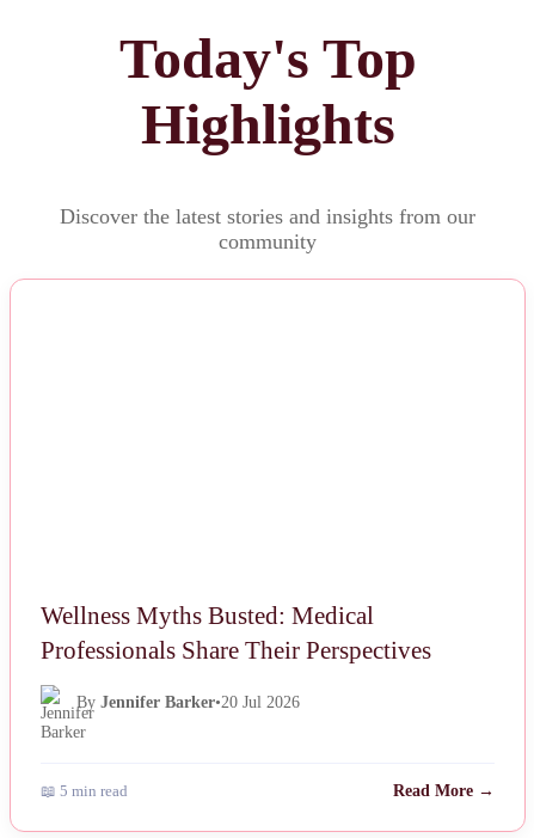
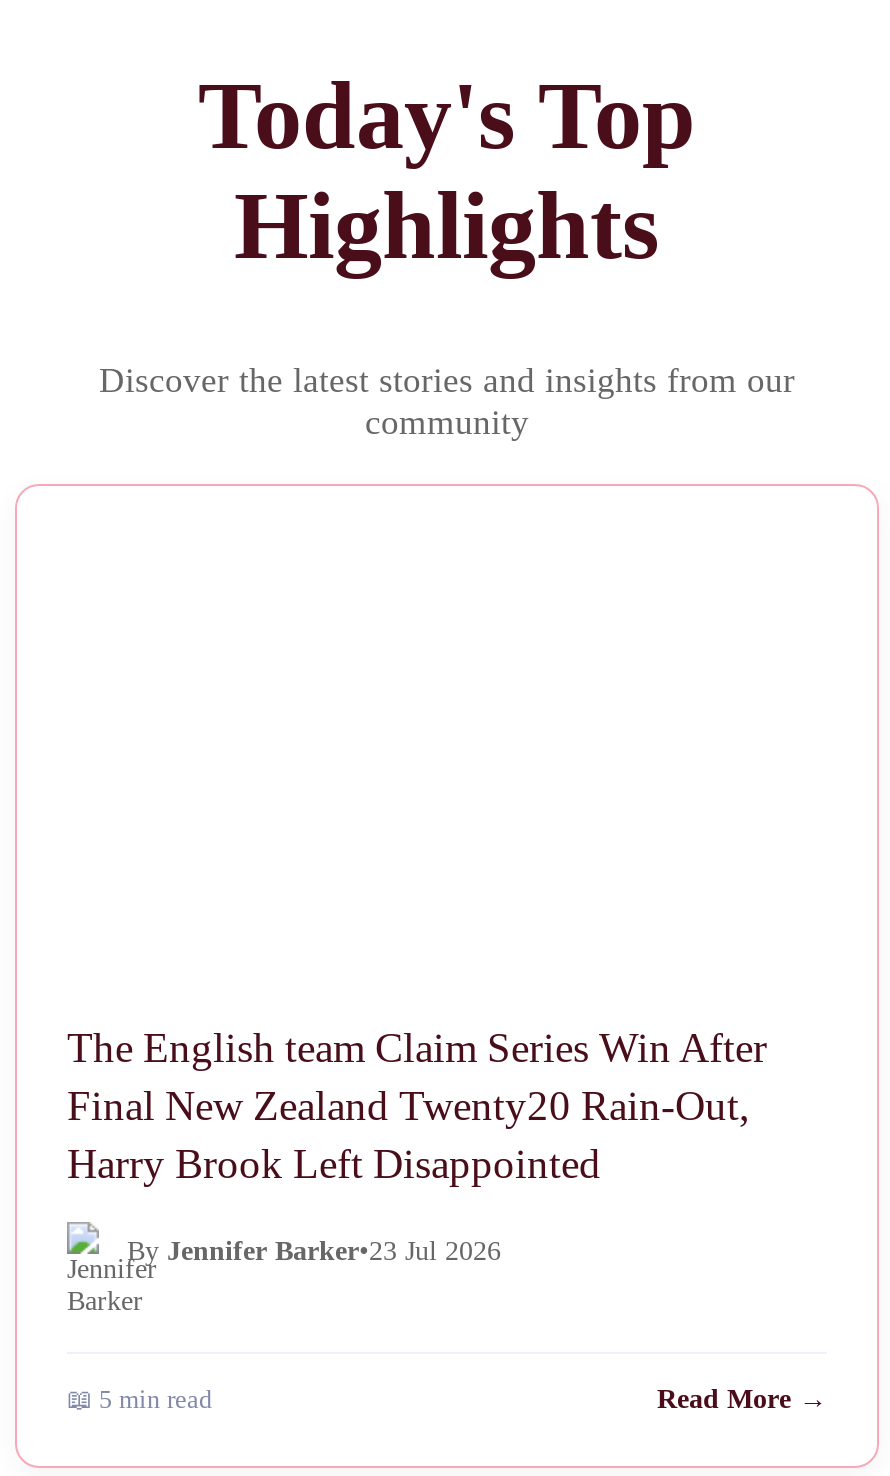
[41,601,431,663] Wellness Myths Busted: Medical | Professionals Share Their Perspectives -> [67,1024,767,1186] The English team Claim Series Win After | Final New Zealand Twenty20 Rain-Out, | Harry Brook Left Disappointed
[76,693,300,711] By Jennifer Barker•20 Jul 2026 -> [127,1236,501,1266] By Jennifer Barker•23 Jul 2026

